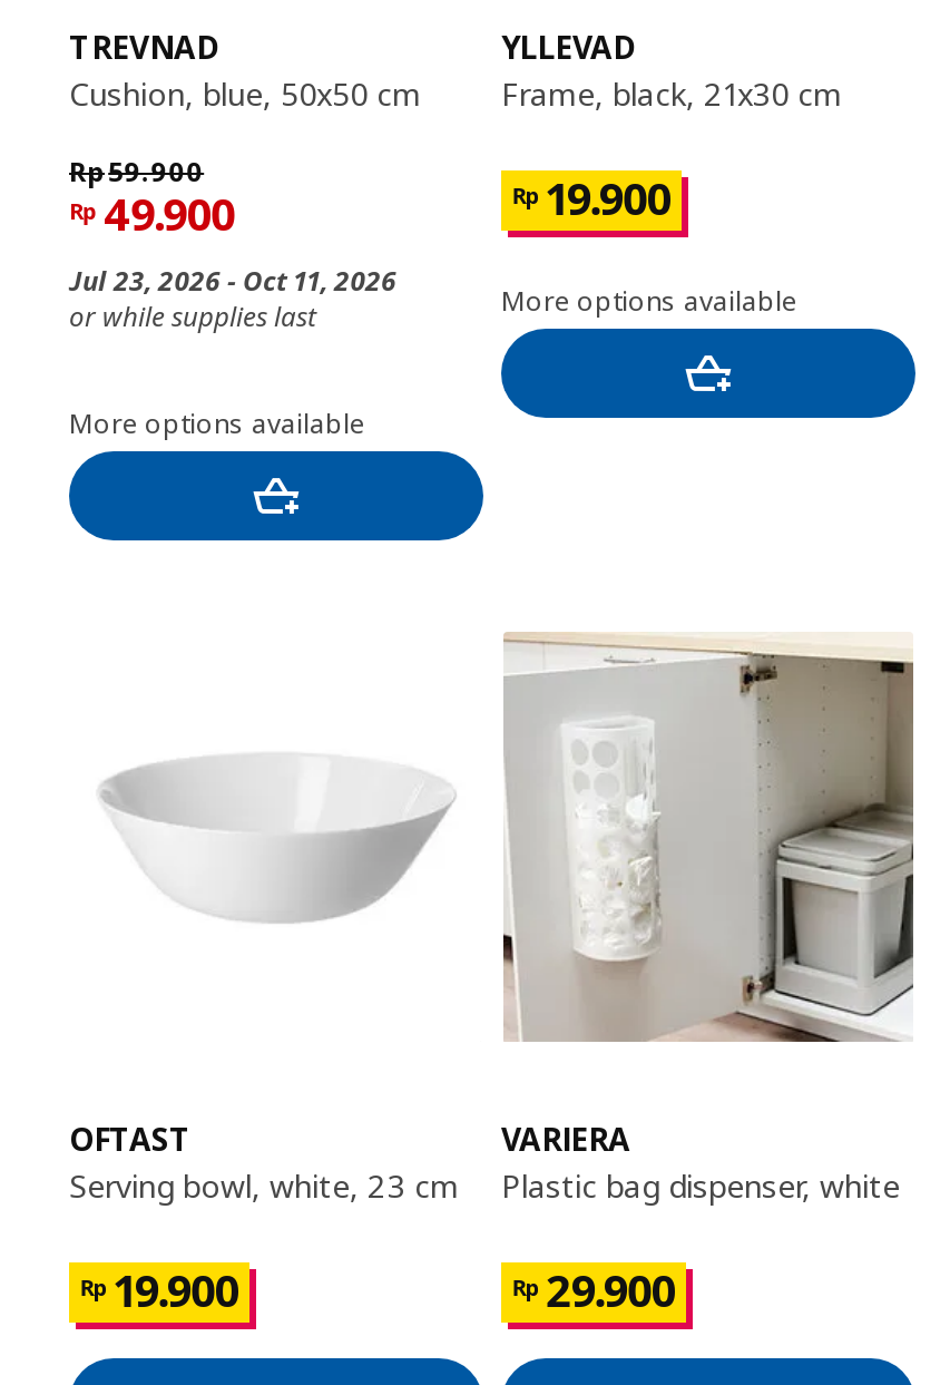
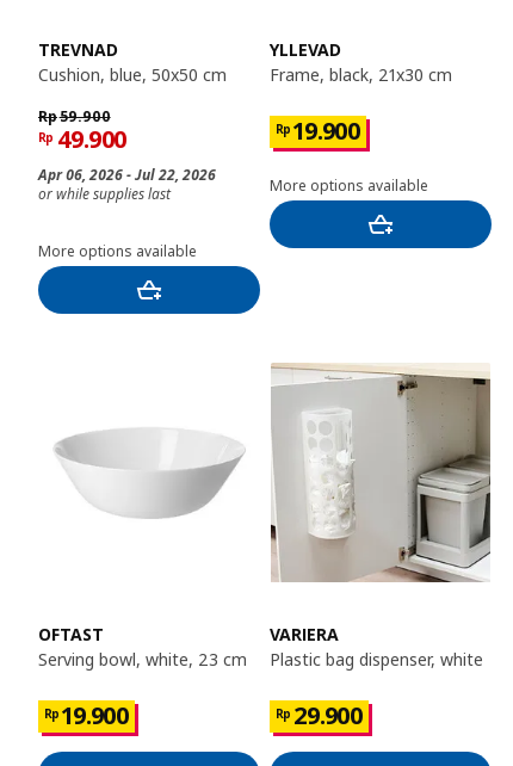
[69,262,396,300] Jul 23, 2026 - Oct 11, 2026 -> [38,165,216,185] Apr 06, 2026 - Jul 22, 2026

